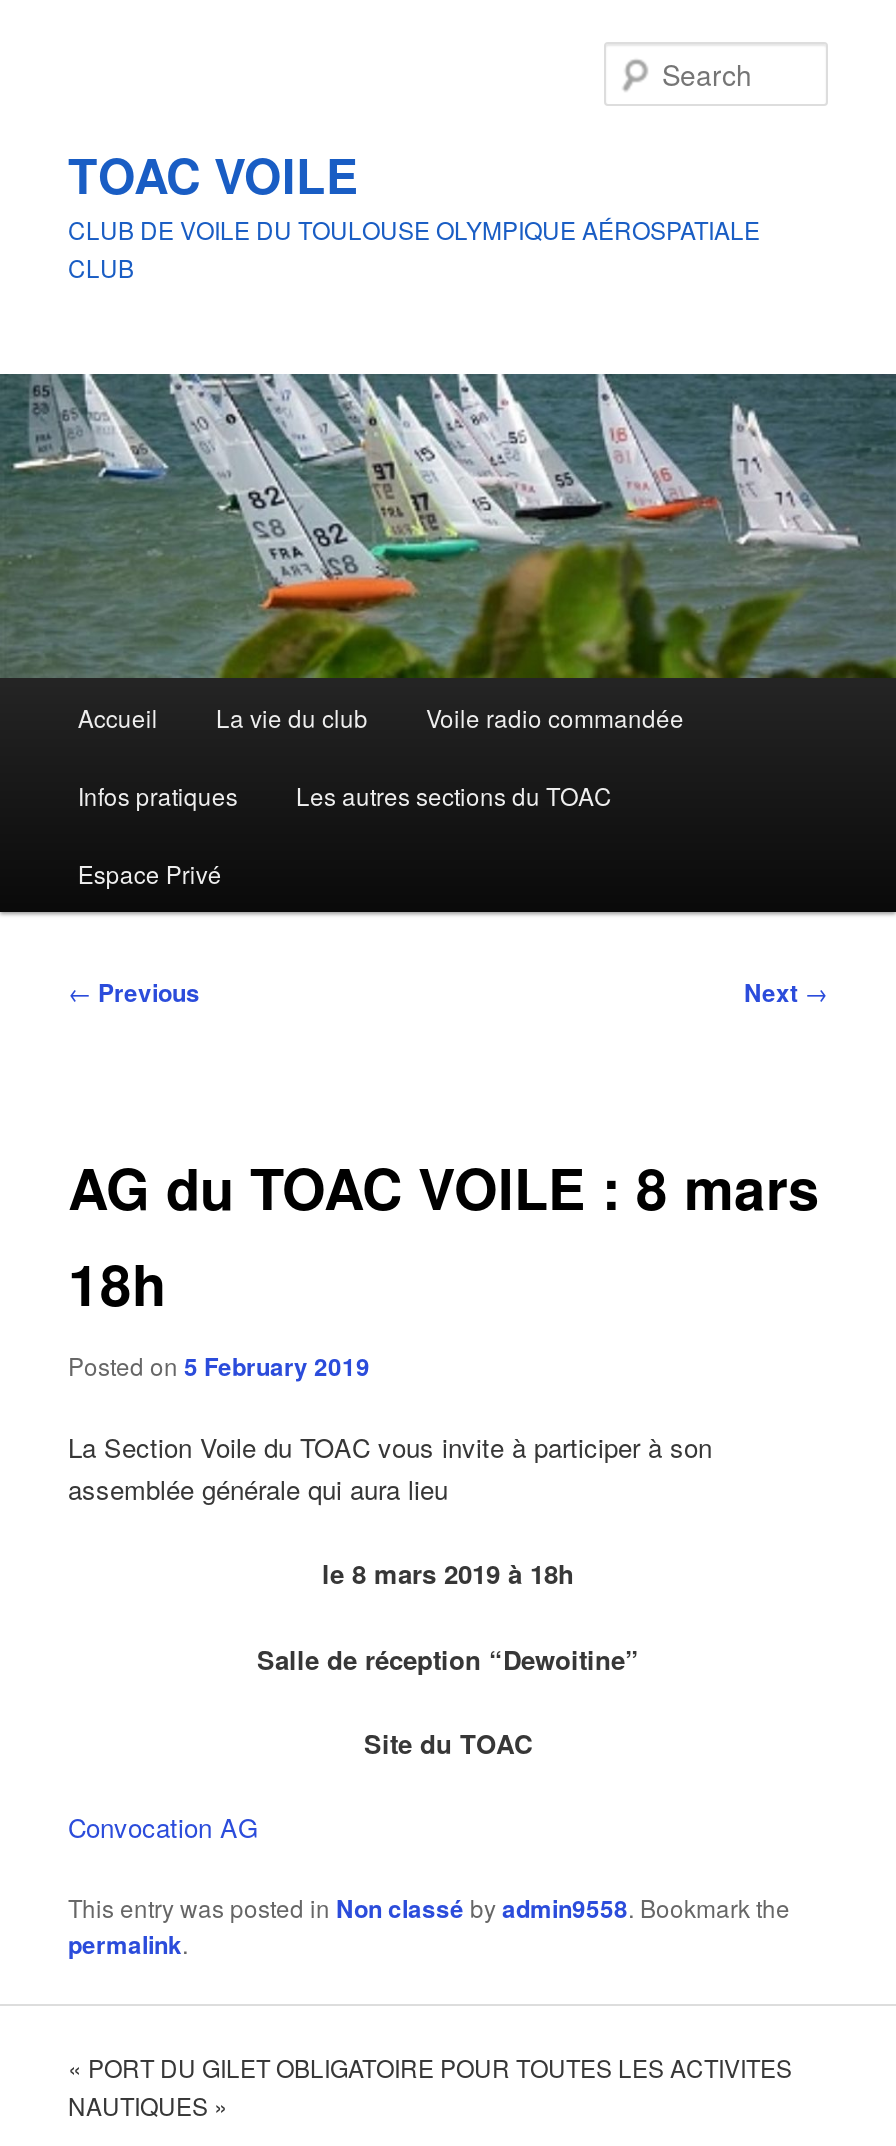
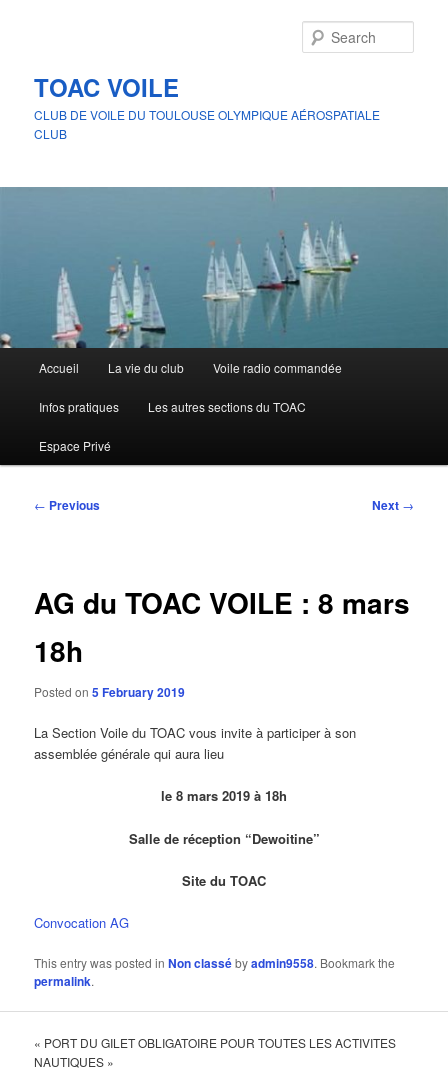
[6,374,890,678] [image] -> [3,187,445,349] [image]

